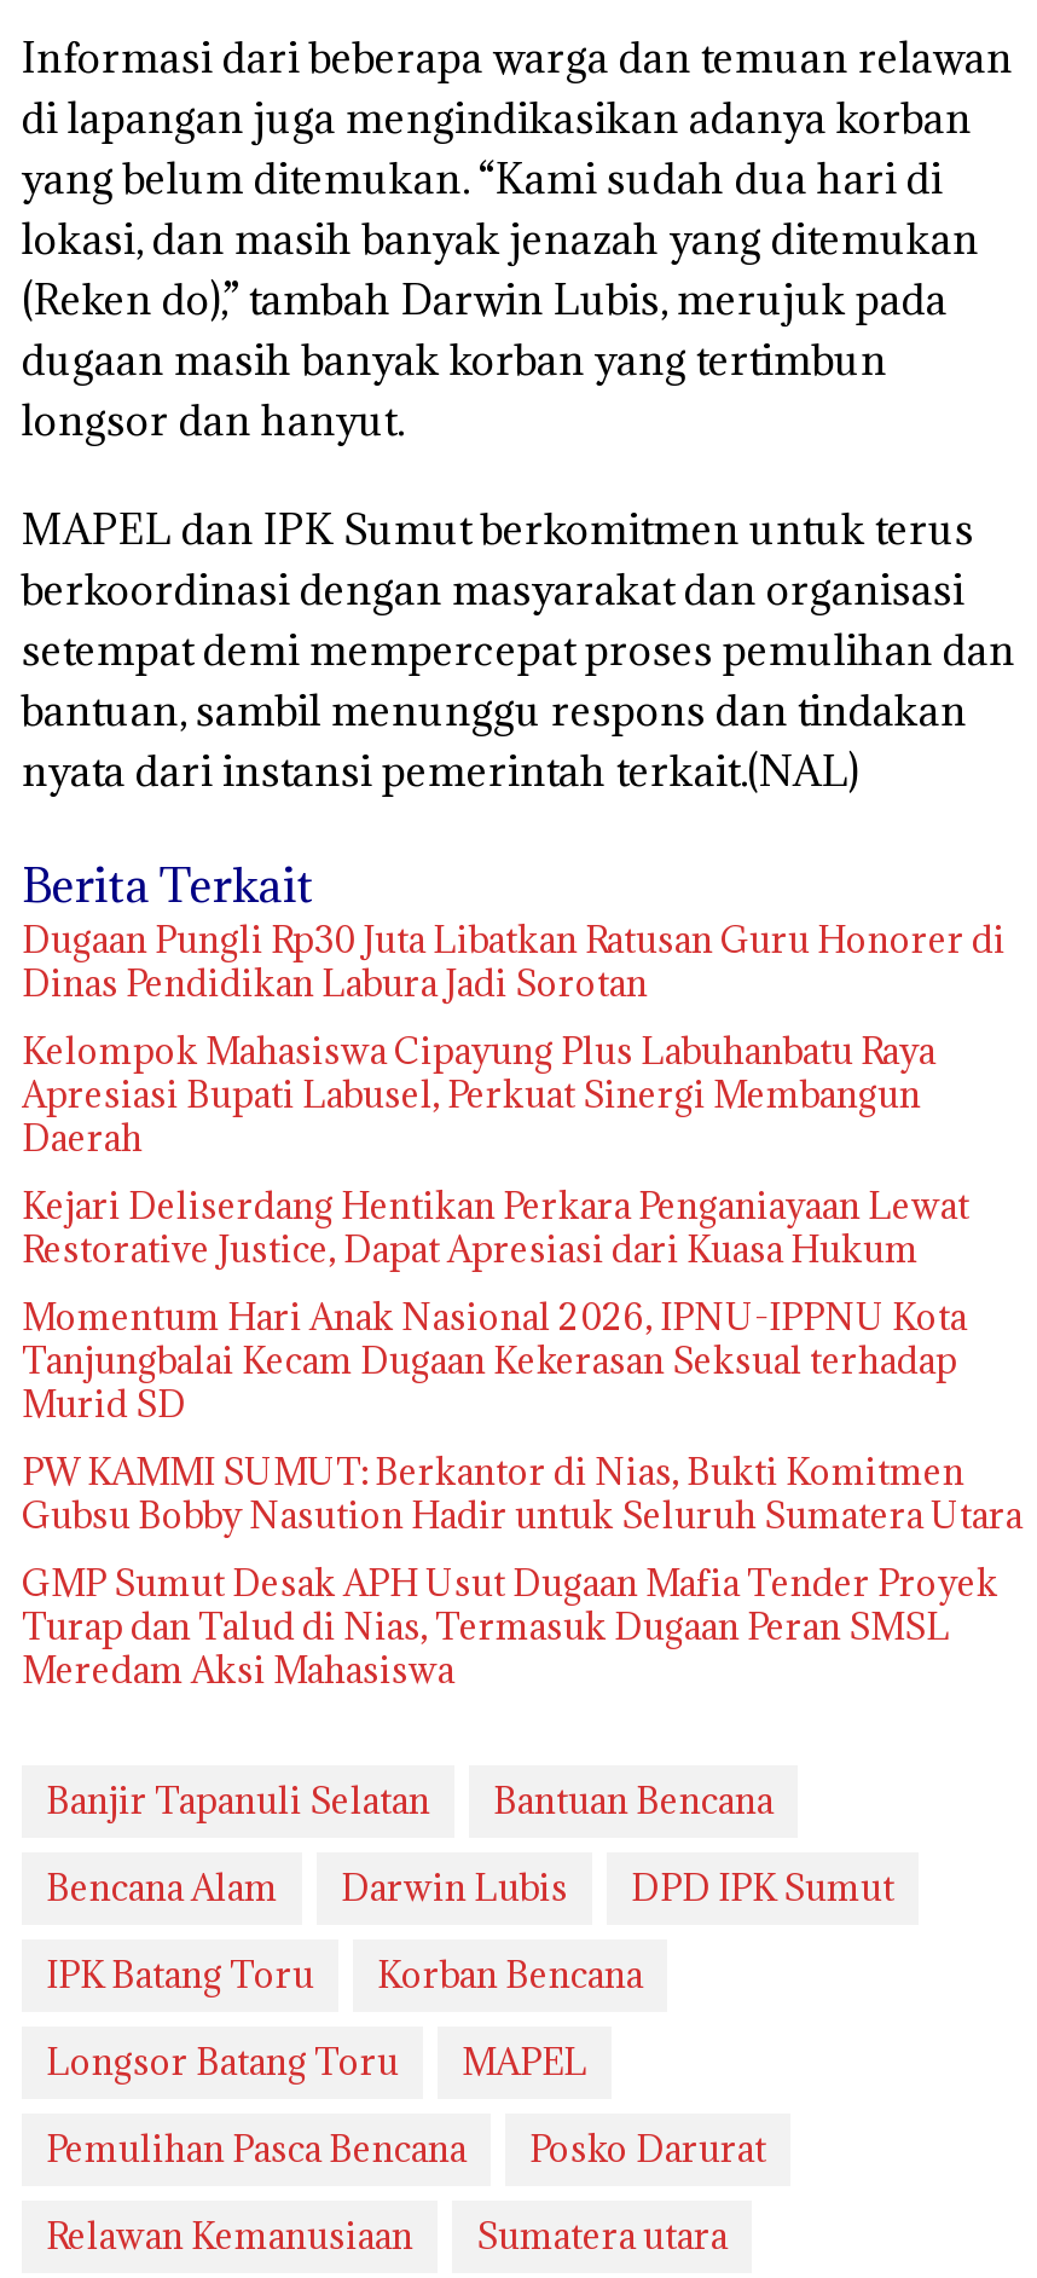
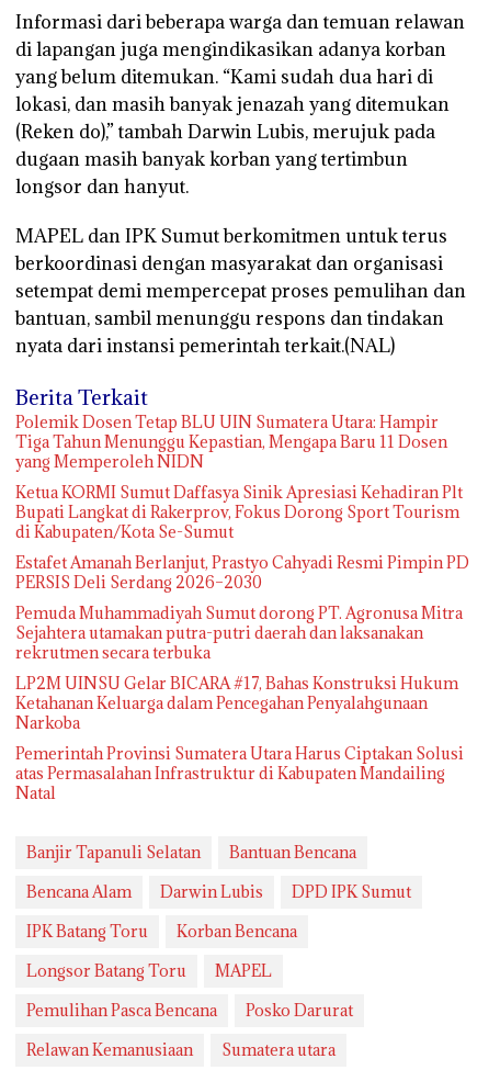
[22,917,1006,1007] Dugaan Pungli Rp30 Juta Libatkan Ratusan Guru Honorer di | Dinas Pendidikan Labura Jadi Sorotan -> [15,412,447,472] Polemik Dosen Tetap BLU UIN Sumatera Utara: Hampir | Tiga Tahun Menunggu Kepastian, Mengapa Baru 11 Dosen | yang Memperoleh NIDN
[22,1028,935,1161] Kelompok Mahasiswa Cipayung Plus Labuhanbatu Raya | Apresiasi Bupati Labusel, Perkuat Sinergi Membangun | Daerah -> [15,482,463,542] Ketua KORMI Sumut Daffasya Sinik Apresiasi Kehadiran Plt | Bupati Langkat di Rakerprov, Fokus Dorong Sport Tourism | di Kabupaten/Kota Se-Sumut
[22,1183,969,1273] Kejari Deliserdang Hentikan Perkara Penganiayaan Lewat | Restorative Justice, Dapat Apresiasi dari Kuasa Hukum -> [15,552,469,593] Estafet Amanah Berlanjut, Prastyo Cahyadi Resmi Pimpin PD | PERSIS Deli Serdang 2026–2030
[22,1294,967,1427] Momentum Hari Anak Nasional 2026, IPNU-IPPNU Kota | Tanjungbalai Kecam Dugaan Kekerasan Seksual terhadap | Murid SD -> [15,603,463,663] Pemuda Muhammadiyah Sumut dorong PT. Agronusa Mitra | Sejahtera utamakan putra-putri daerah dan laksanakan | rekrutmen secara terbuka
[22,1449,1022,1539] PW KAMMI SUMUT: Berkantor di Nias, Bukti Komitmen | Gubsu Bobby Nasution Hadir untuk Seluruh Sumatera Utara -> [15,673,458,733] LP2M UINSU Gelar BICARA #17, Bahas Konstruksi Hukum | Ketahanan Keluarga dalam Pencegahan Penyalahgunaan | Narkoba
[22,1561,998,1694] GMP Sumut Desak APH Usut Dugaan Mafia Tender Proyek | Turap dan Talud di Nias, Termasuk Dugaan Peran SMSL | Meredam Aksi Mahasiswa -> [15,743,464,804] Pemerintah Provinsi Sumatera Utara Harus Ciptakan Solusi | atas Permasalahan Infrastruktur di Kabupaten Mandailing | Natal

